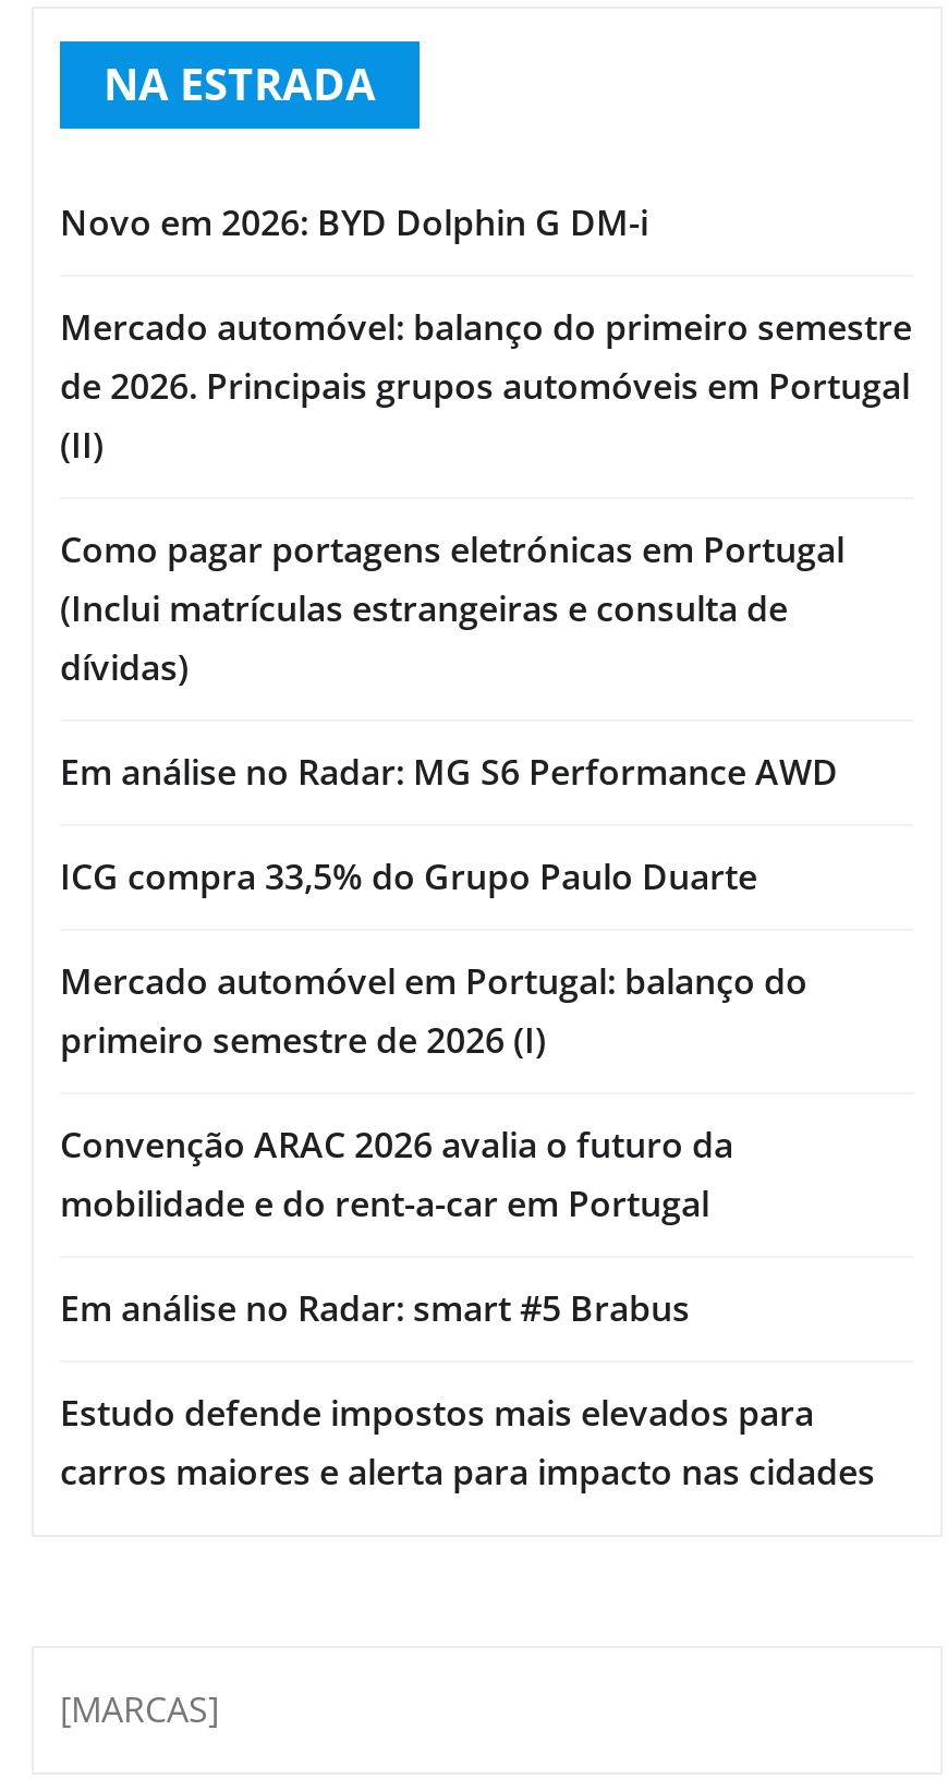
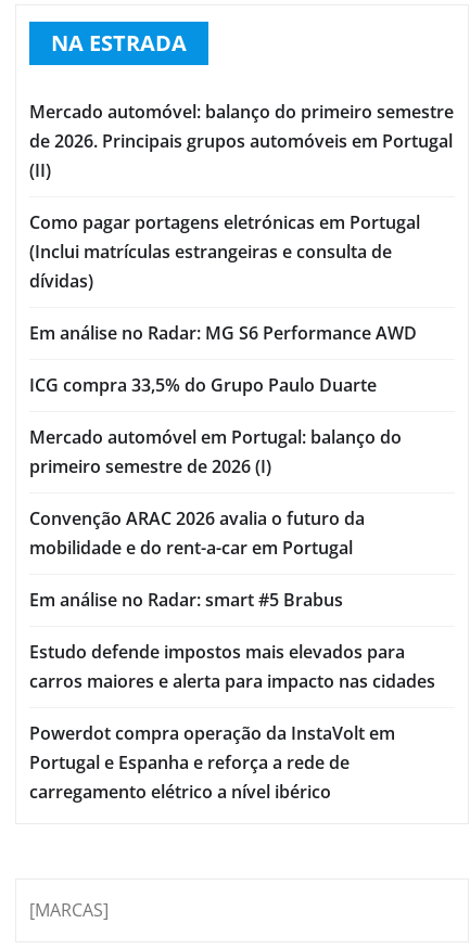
[60,198,648,245] Novo em 2026: BYD Dolphin G DM-i -> none
moved [60,302,912,1495] -> [29,100,454,693]: Mercado automóvel: balanço do primeiro semestre | de 2026. Principais grupos automóveis em Portugal | (II) | ... | Estudo defende impostos mais elevados para | carros maiores e alerta para impacto nas cidades
none -> [29,721,395,804] Powerdot compra operação da InstaVolt em | Portugal e Espanha e reforça a rede de | carregamento elétrico a nível ibérico

